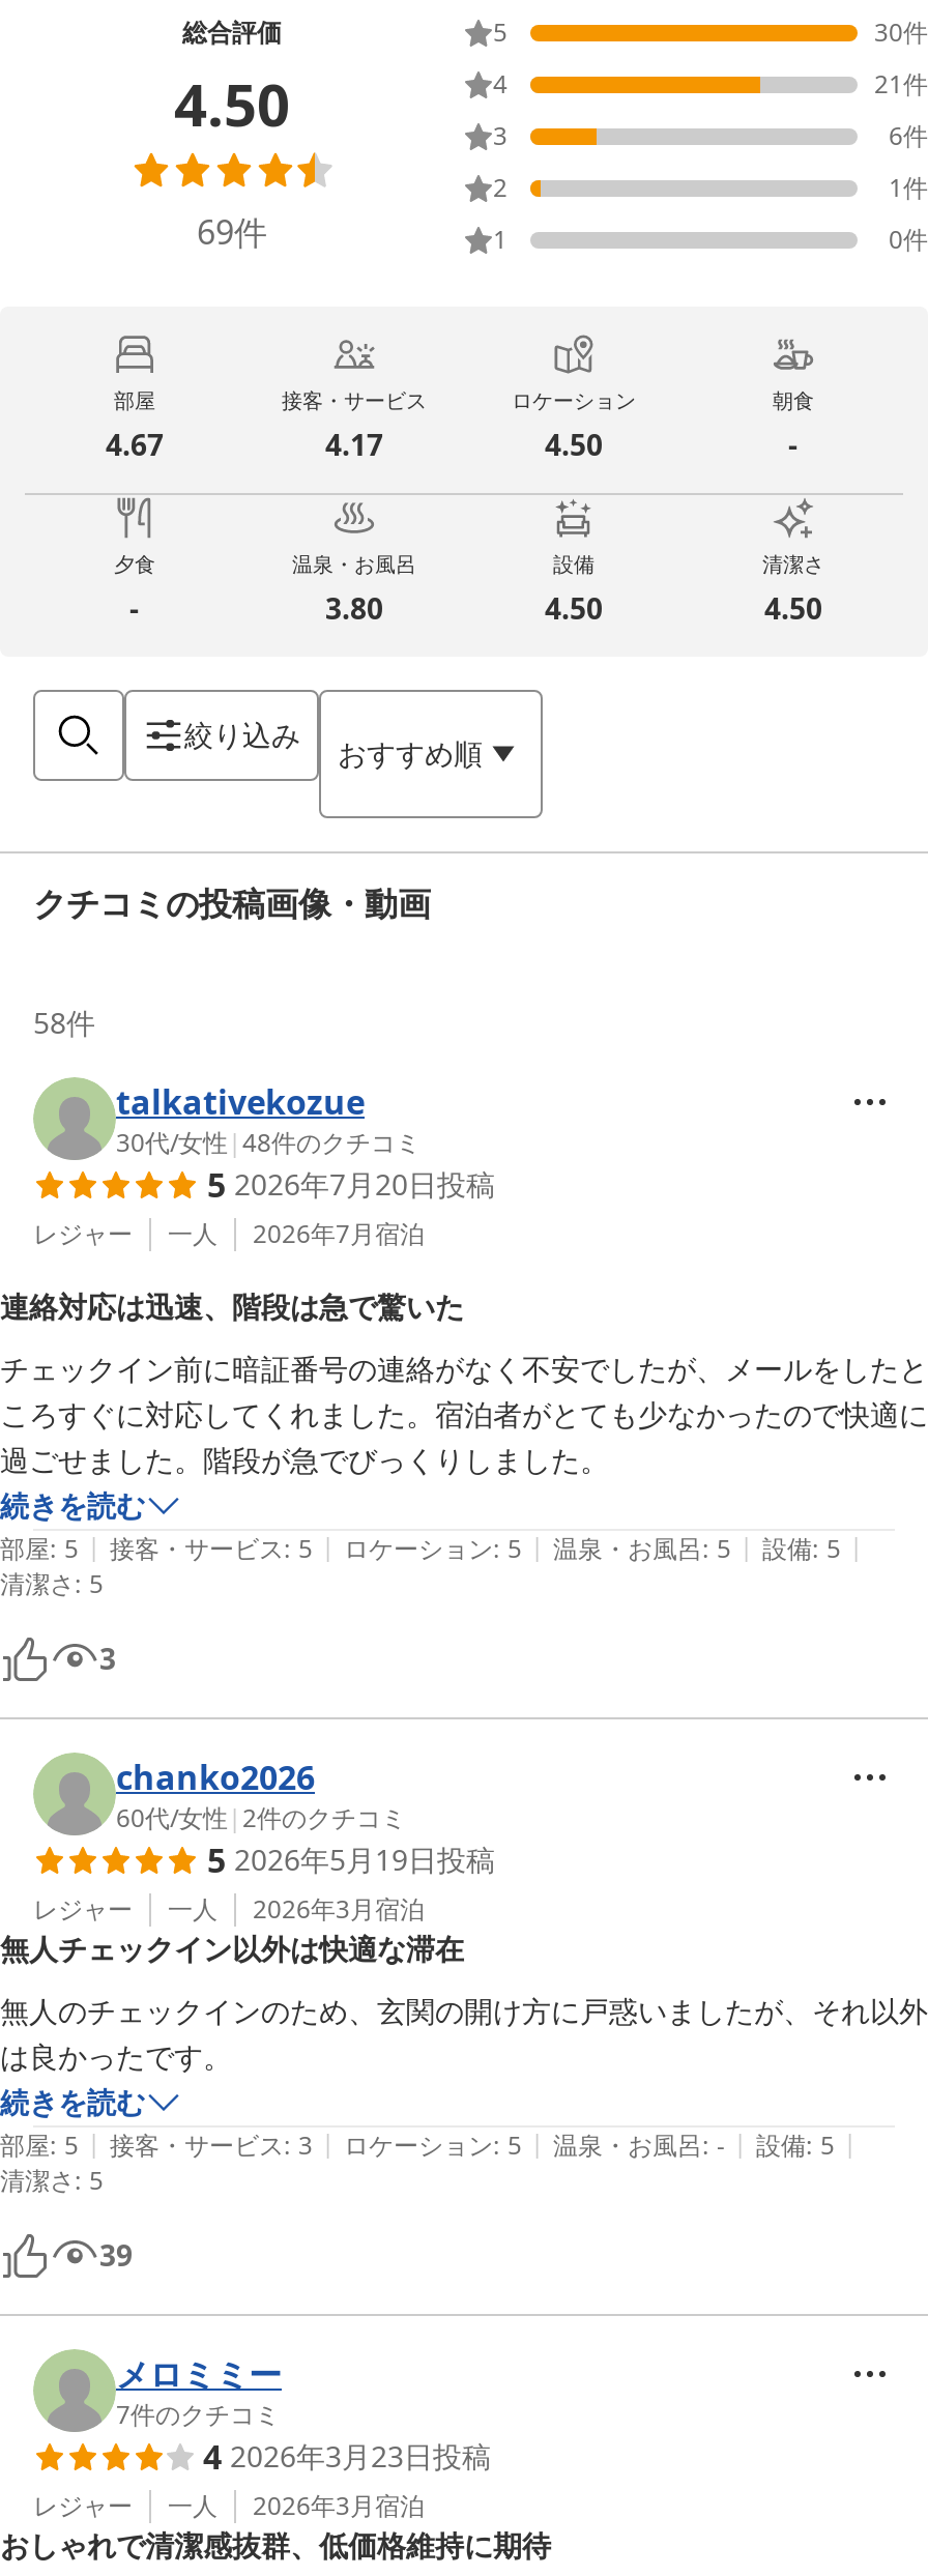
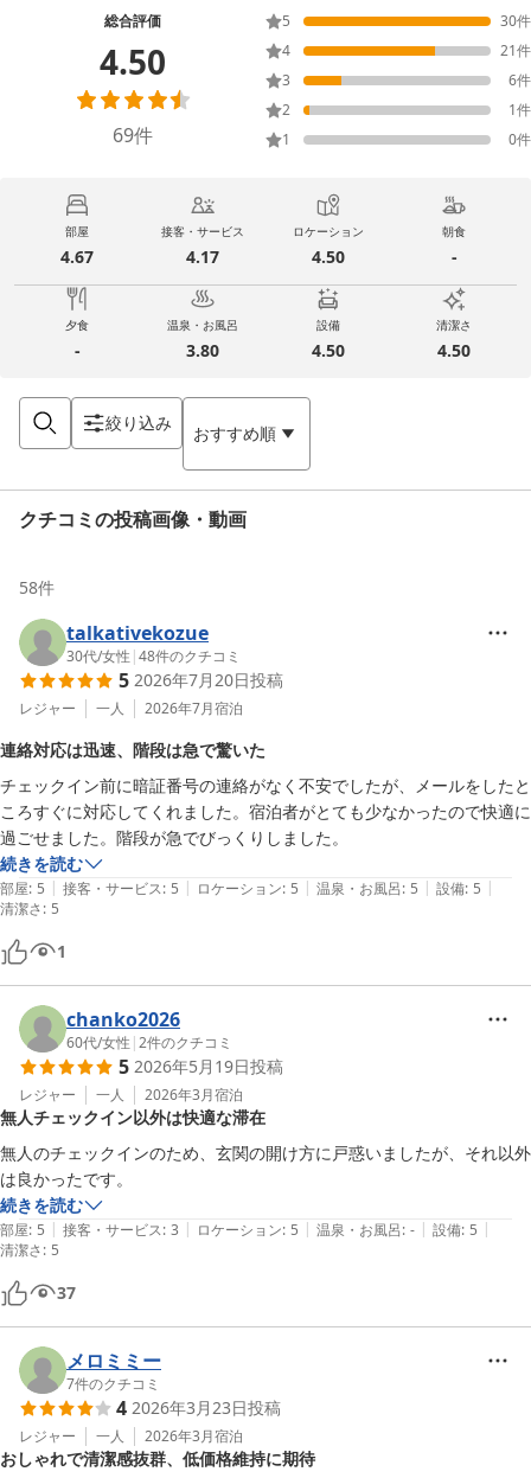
[99,1639,116,1678] 3 -> [57,940,66,962] 1
[99,2235,133,2275] 39 -> [57,1281,76,1304] 37

